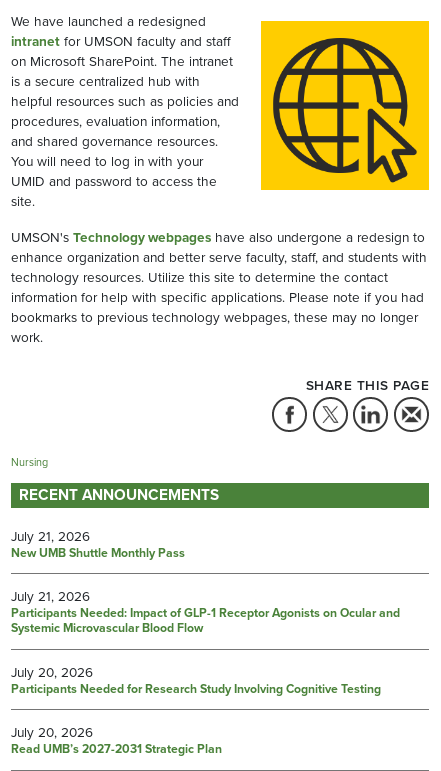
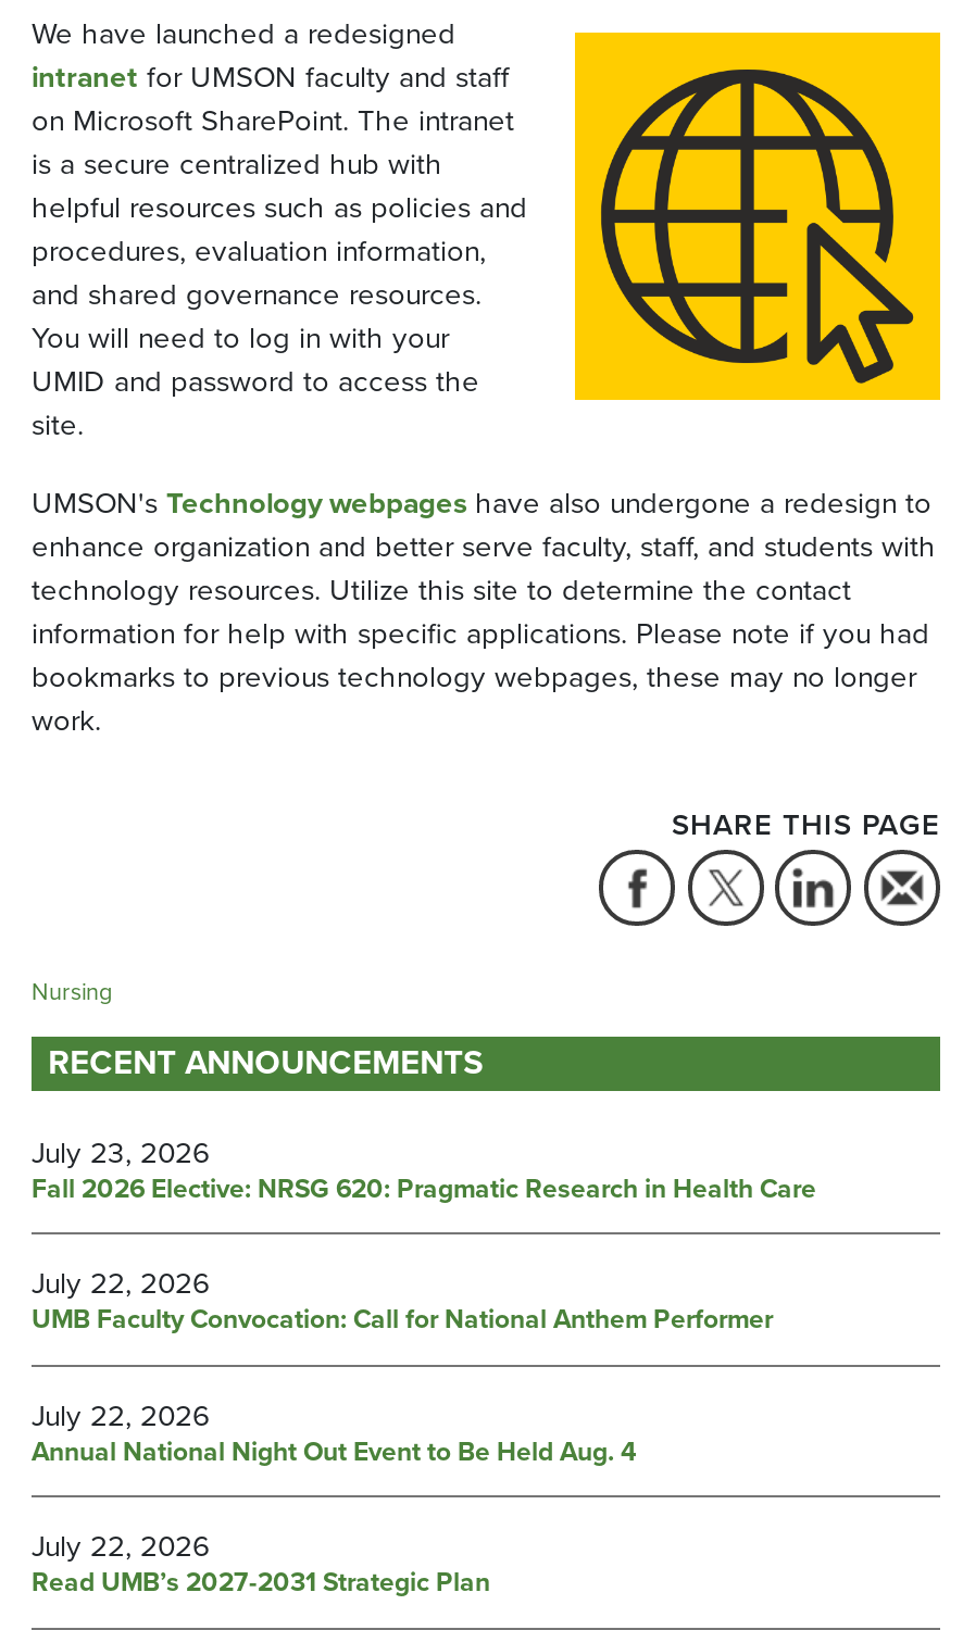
[11,526,185,562] July 21, 2026 | New UMB Shuttle Monthly Pass -> [32,1130,816,1208] July 23, 2026 | Fall 2026 Elective: NRSG 620: Pragmatic Research in Health Care
[11,586,400,637] July 21, 2026 | Participants Needed: Impact of GLP-1 Receptor Agonists on Ocular and | Systemic Microvascular Blood Flow -> [32,1261,773,1339] July 22, 2026 | UMB Faculty Convocation: Call for National Anthem Performer
[11,662,381,698] July 20, 2026 | Participants Needed for Research Study Involving Cognitive Testing -> [32,1393,636,1471] July 22, 2026 | Annual National Night Out Event to Be Held Aug. 4
[11,722,93,741] July 20, 2026 -> [32,1524,210,1568] July 22, 2026

